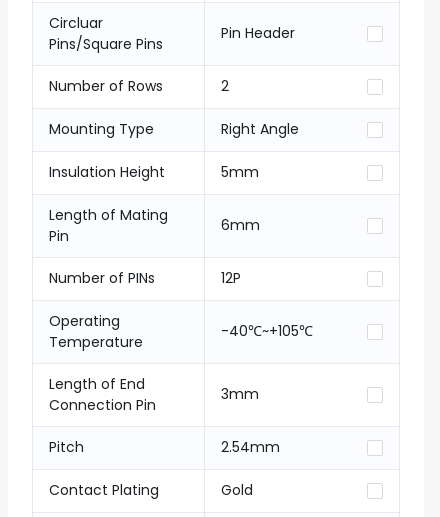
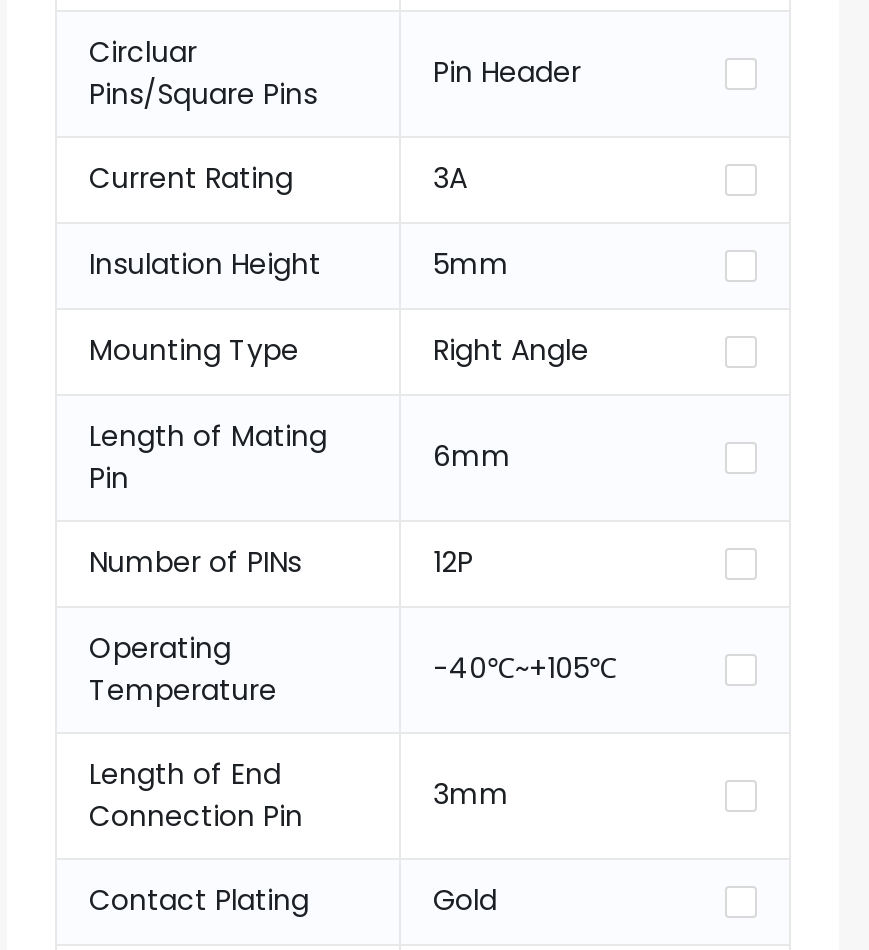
[49,76,229,96] Number of Rows | 2 -> [89,158,467,198] Current Rating | 3A
moved [49,119,299,139] -> [89,330,589,370]: Mounting Type | Right Angle
moved [49,162,259,182] -> [89,244,509,284]: Insulation Height | 5mm
[49,437,280,457] Pitch | 2.54mm -> none

